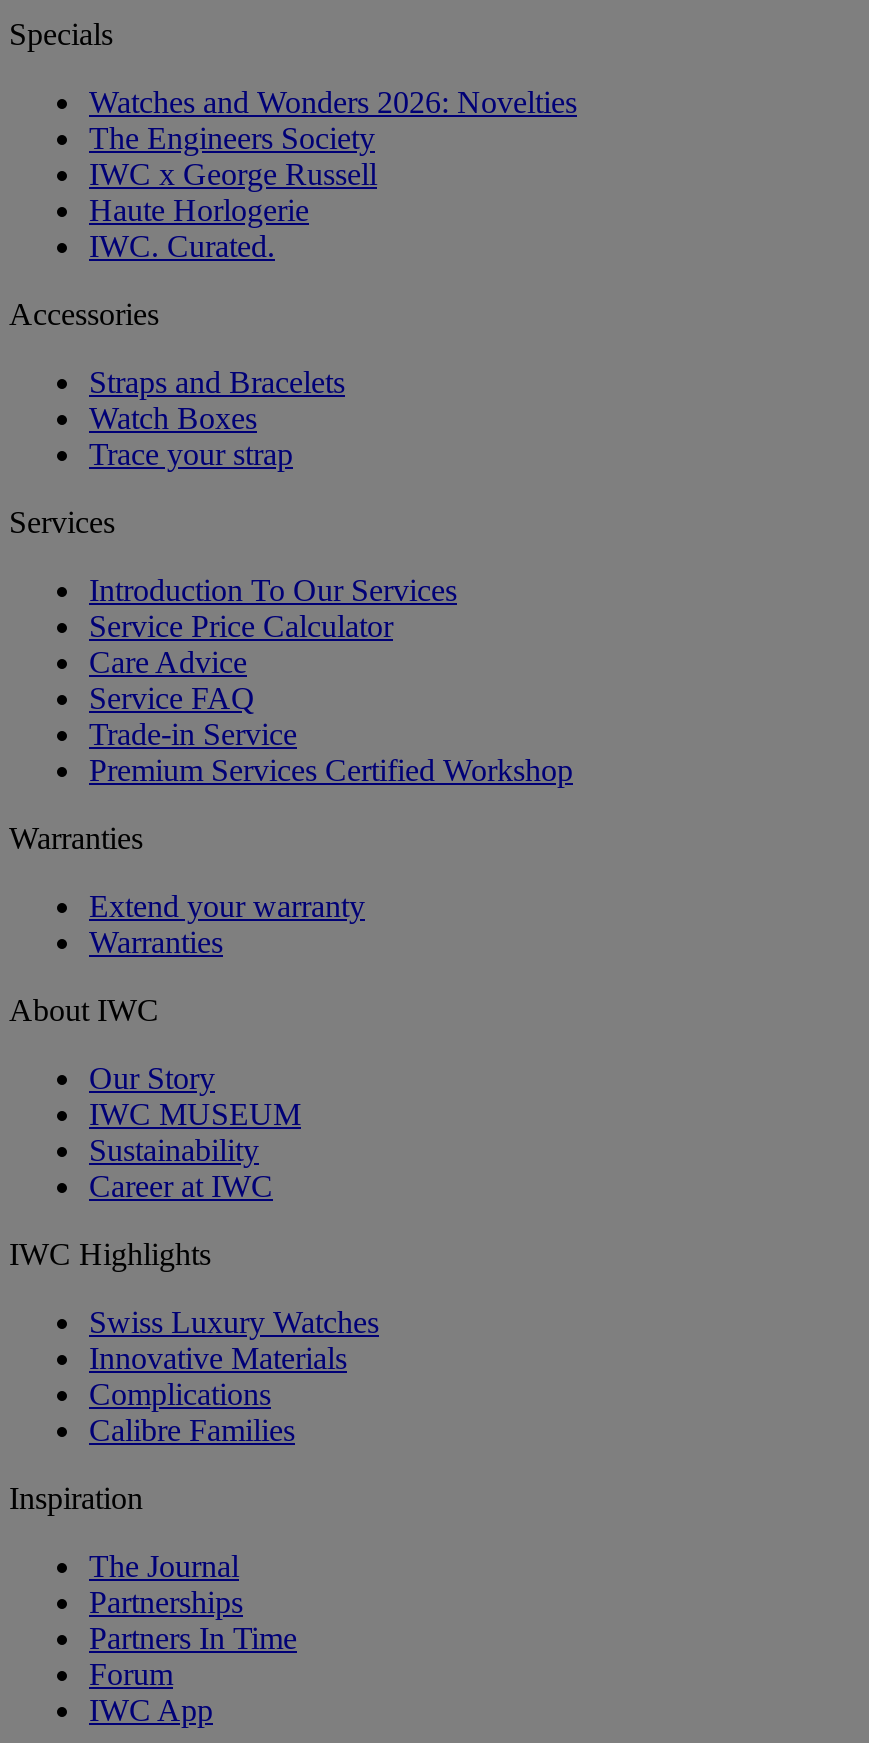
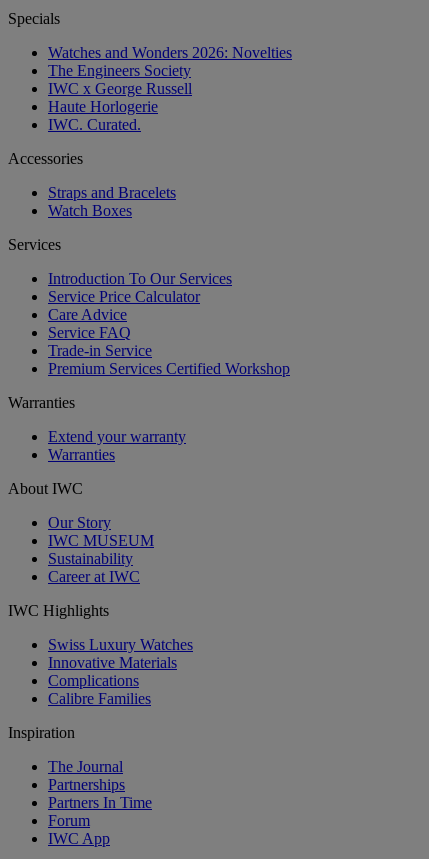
[89,437,293,471] Trace your strap -> none

